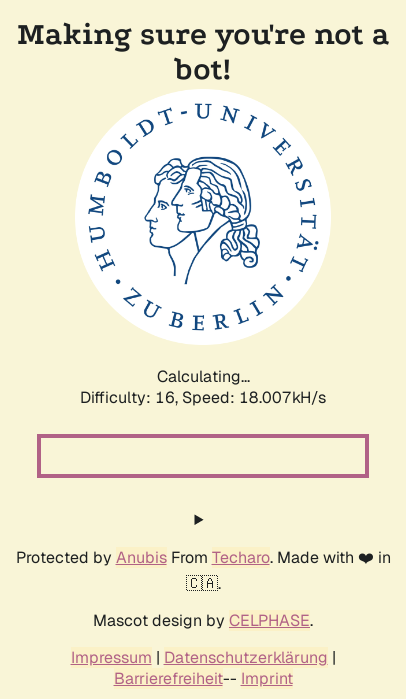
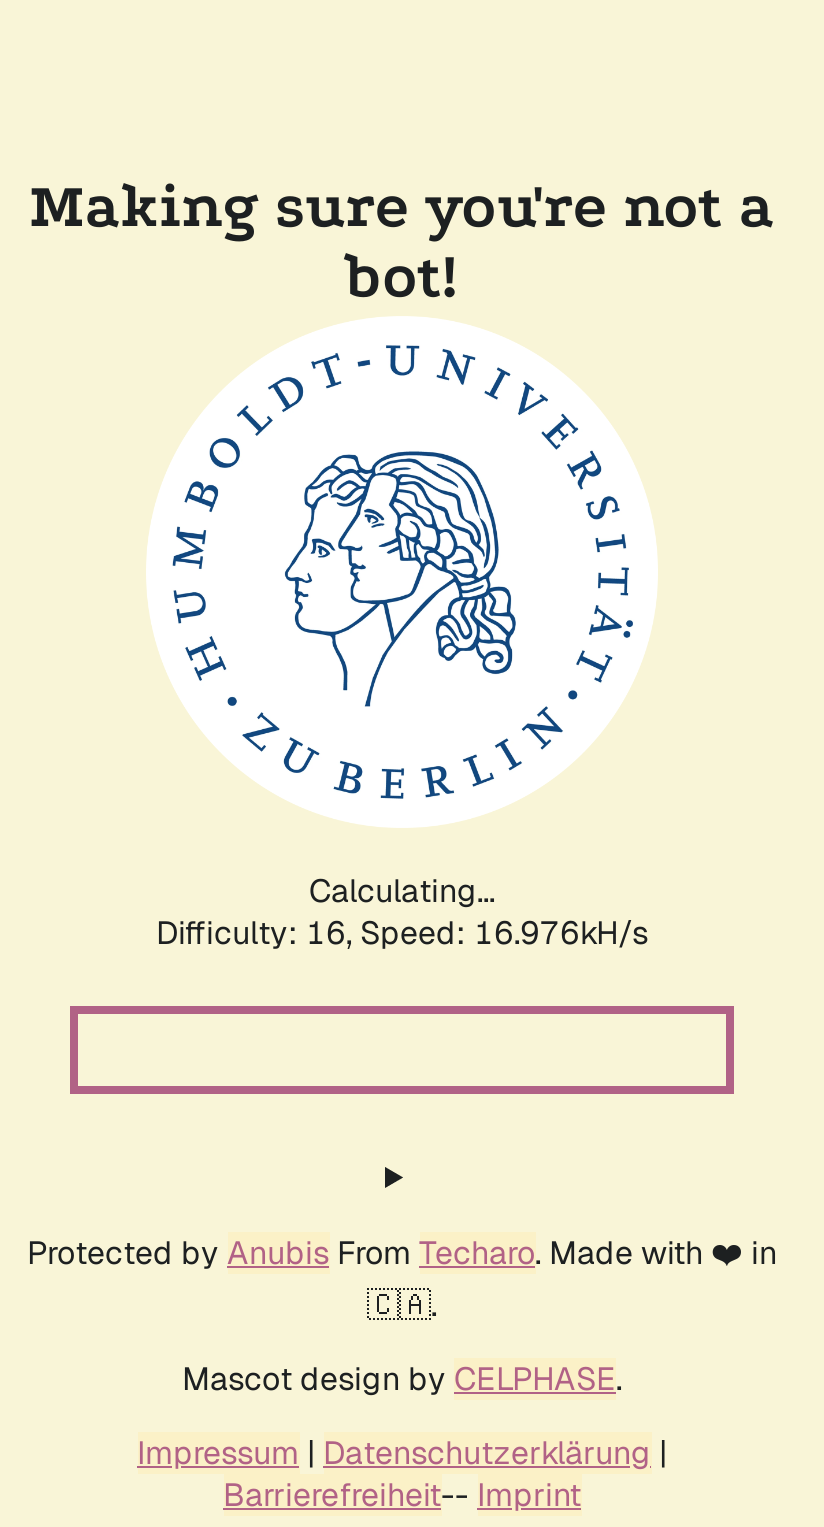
[80,387,326,408] Difficulty: 16, Speed: 18.007kH/s -> [156,912,648,954] Difficulty: 16, Speed: 16.976kH/s

